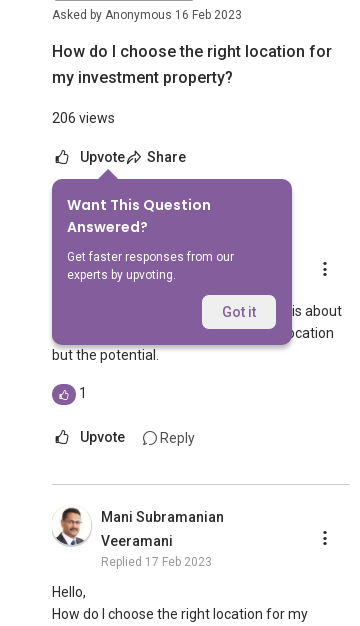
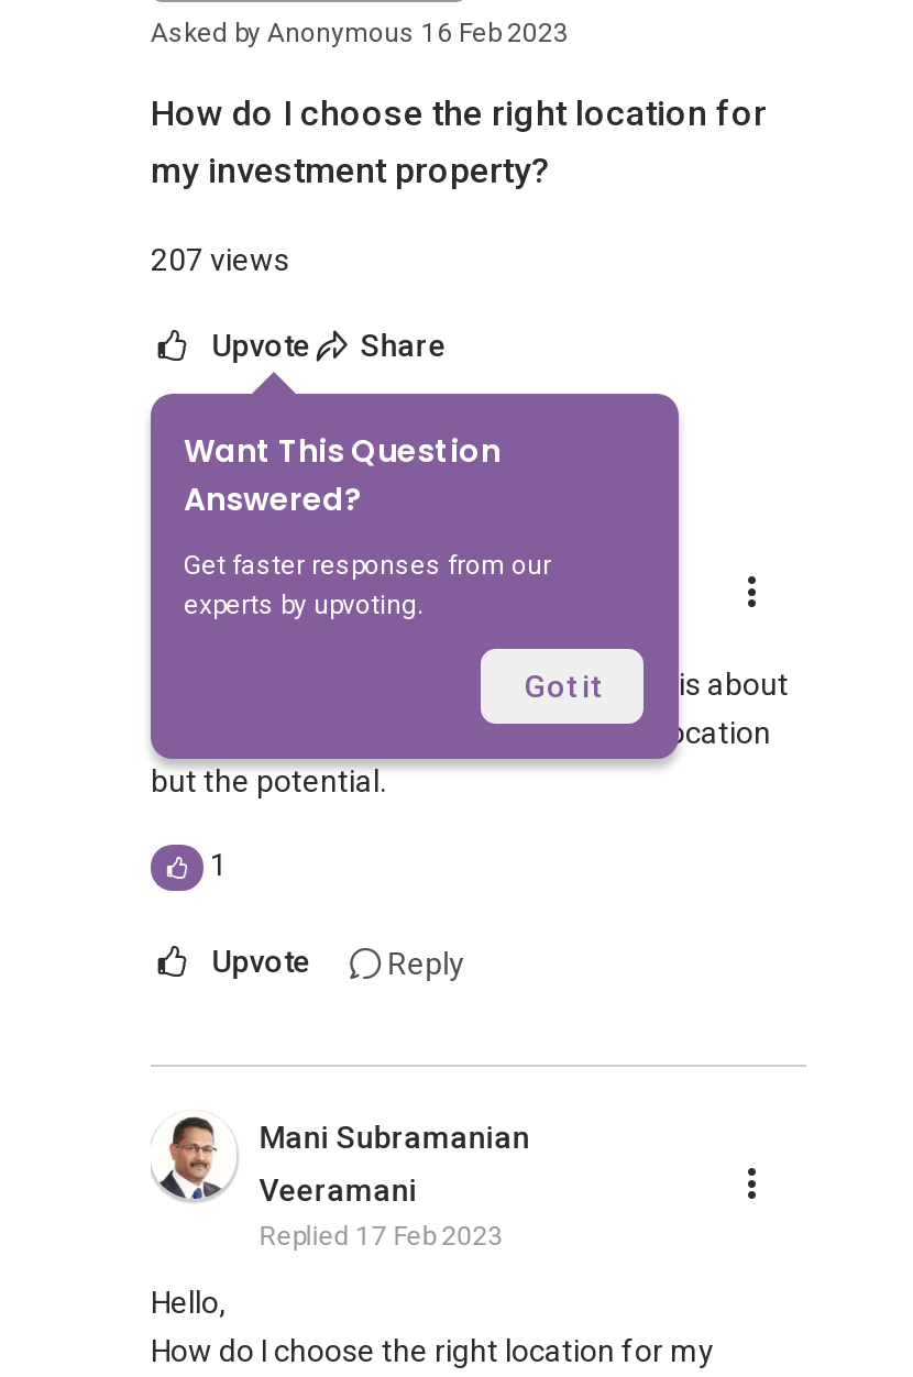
[52,110,115,126] 206 views -> [151,242,289,277] 207 views

